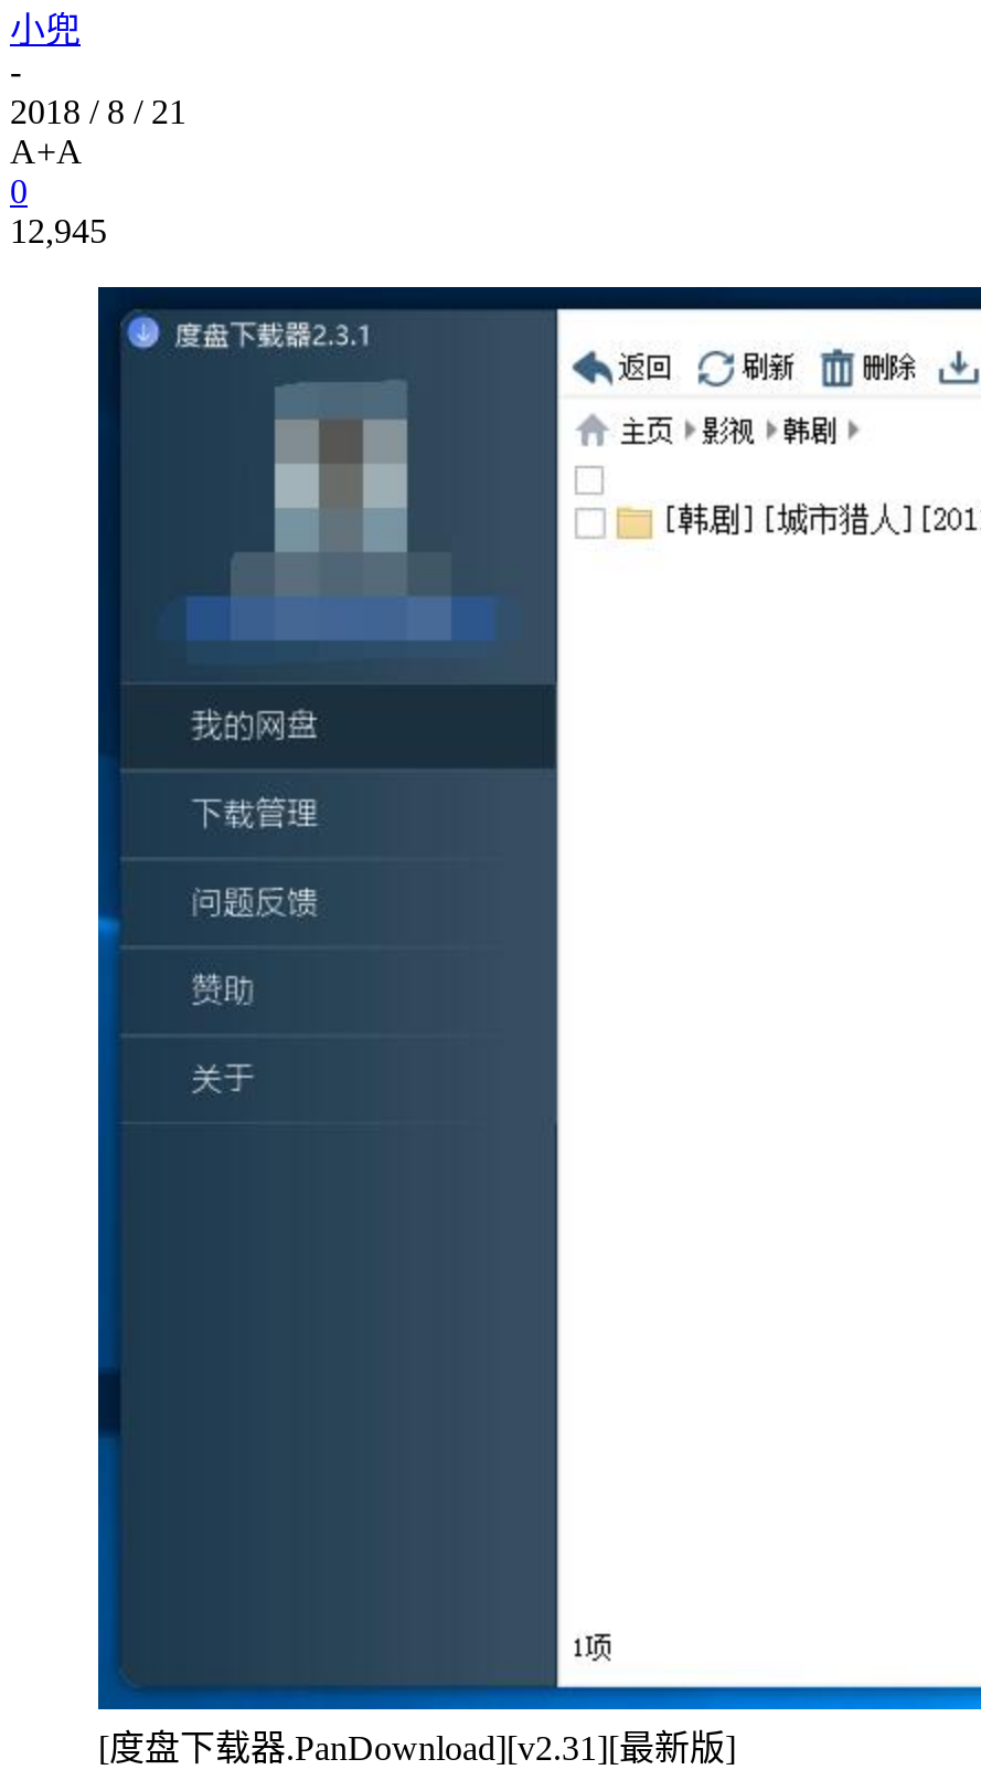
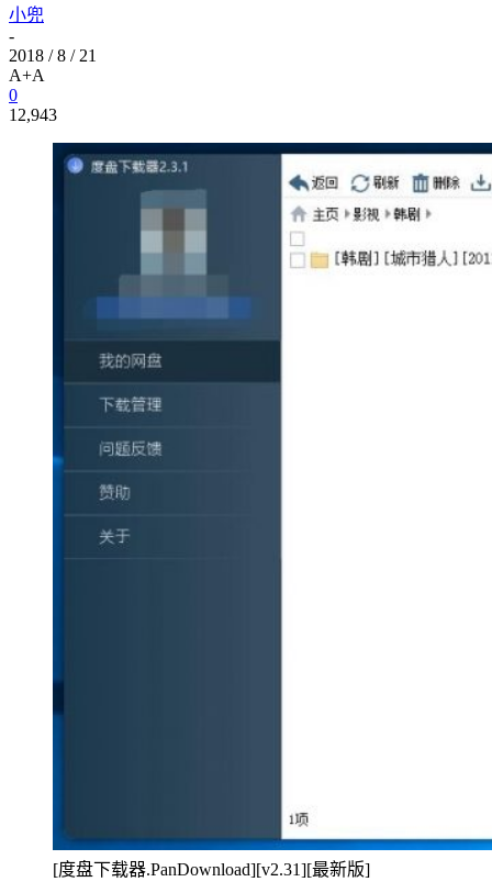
[10,212,107,249] 12,945 -> [9,105,57,124] 12,943

